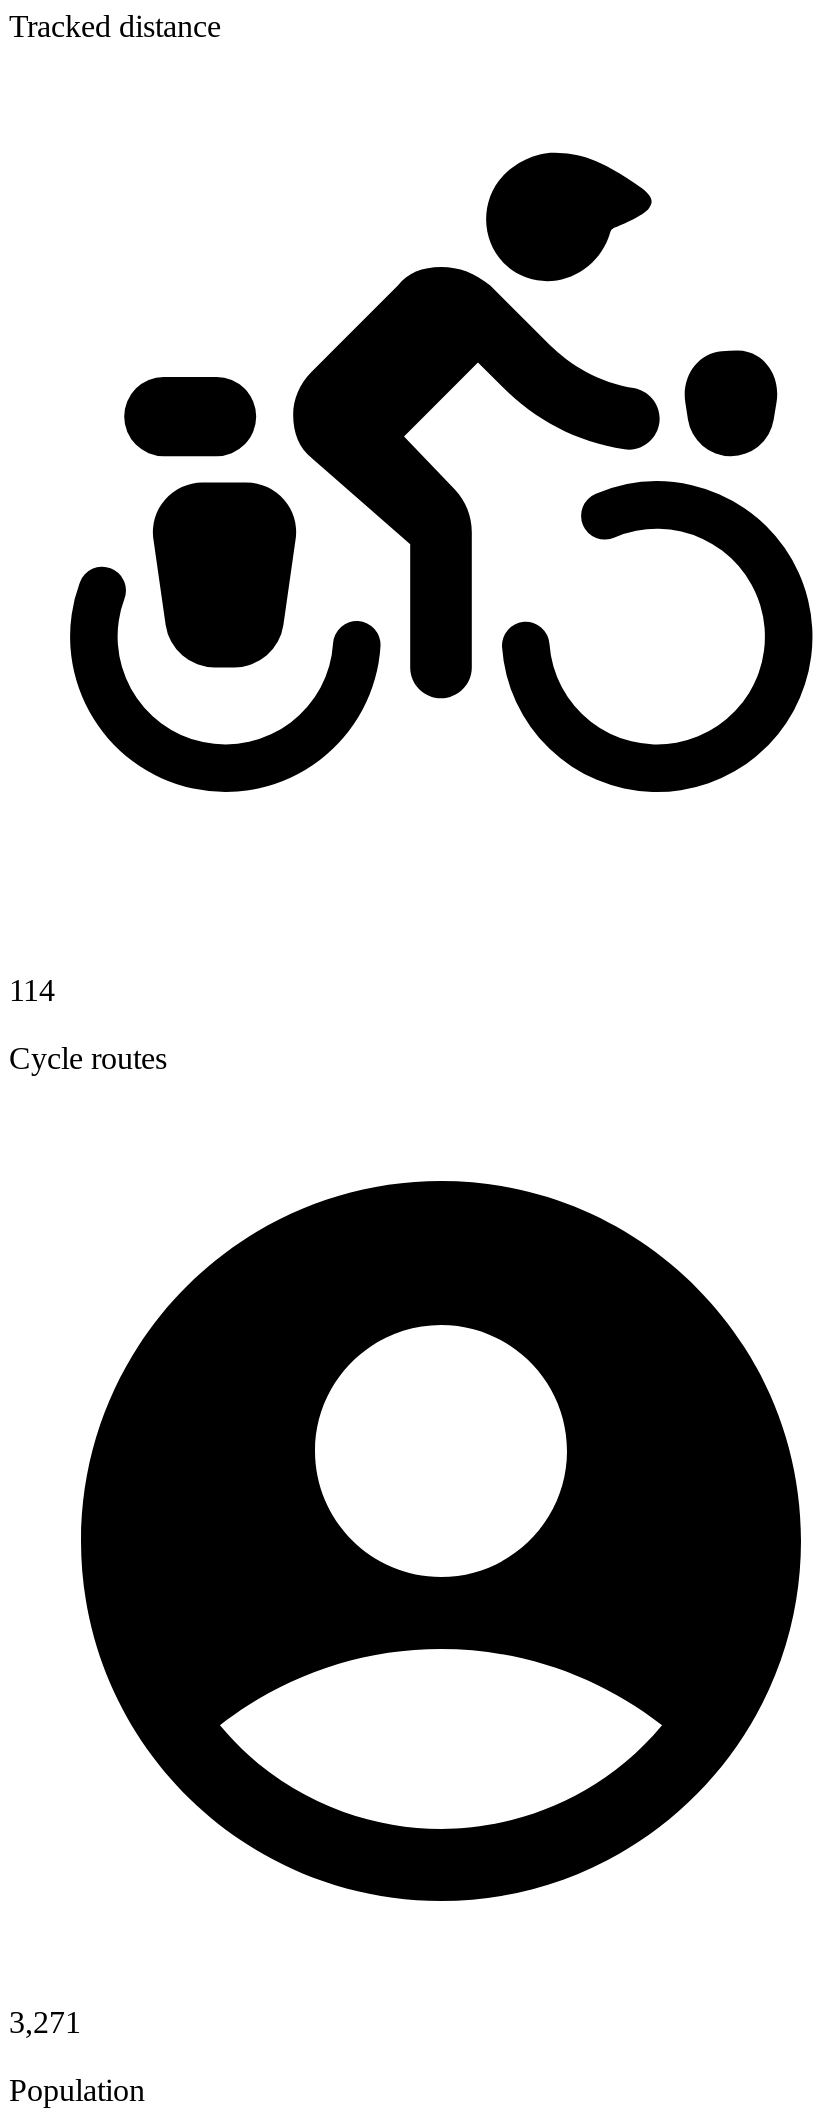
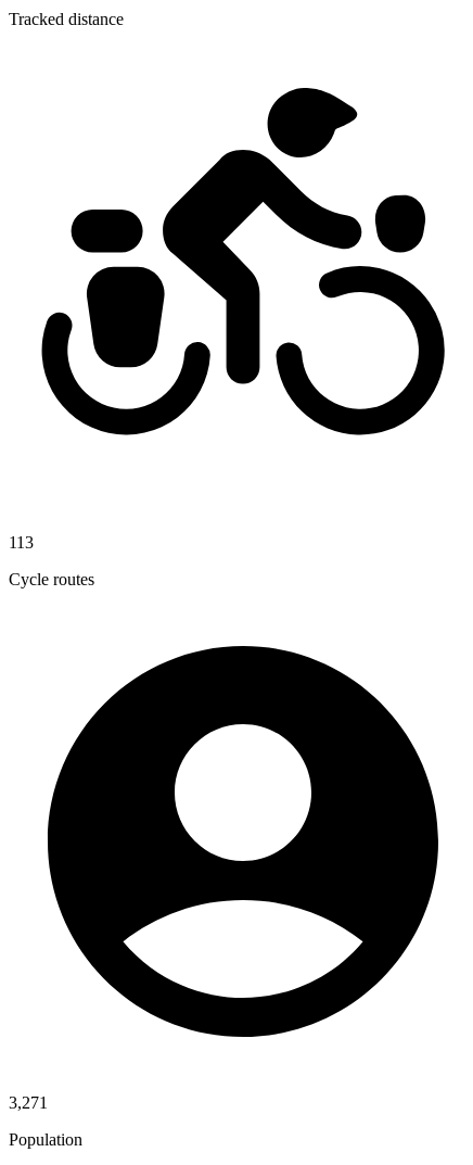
[9,973,55,1007] 114 -> [9,533,34,551] 113

